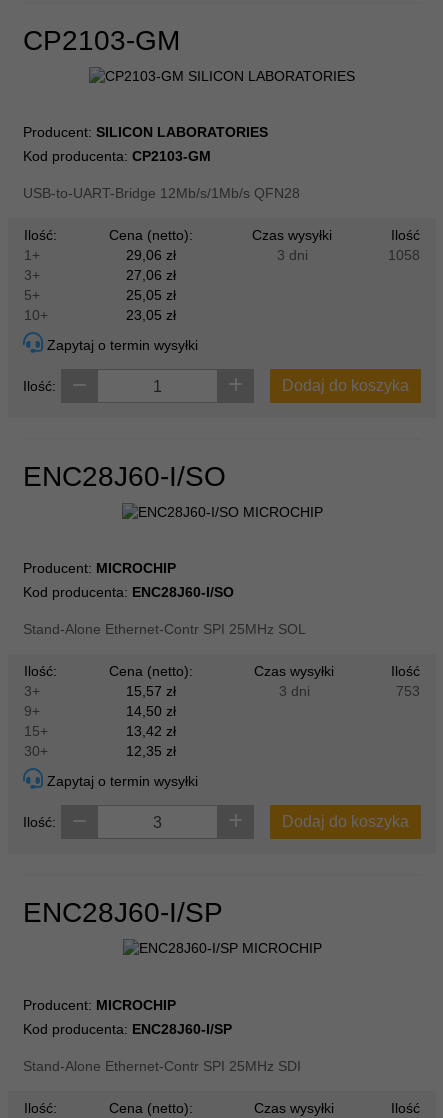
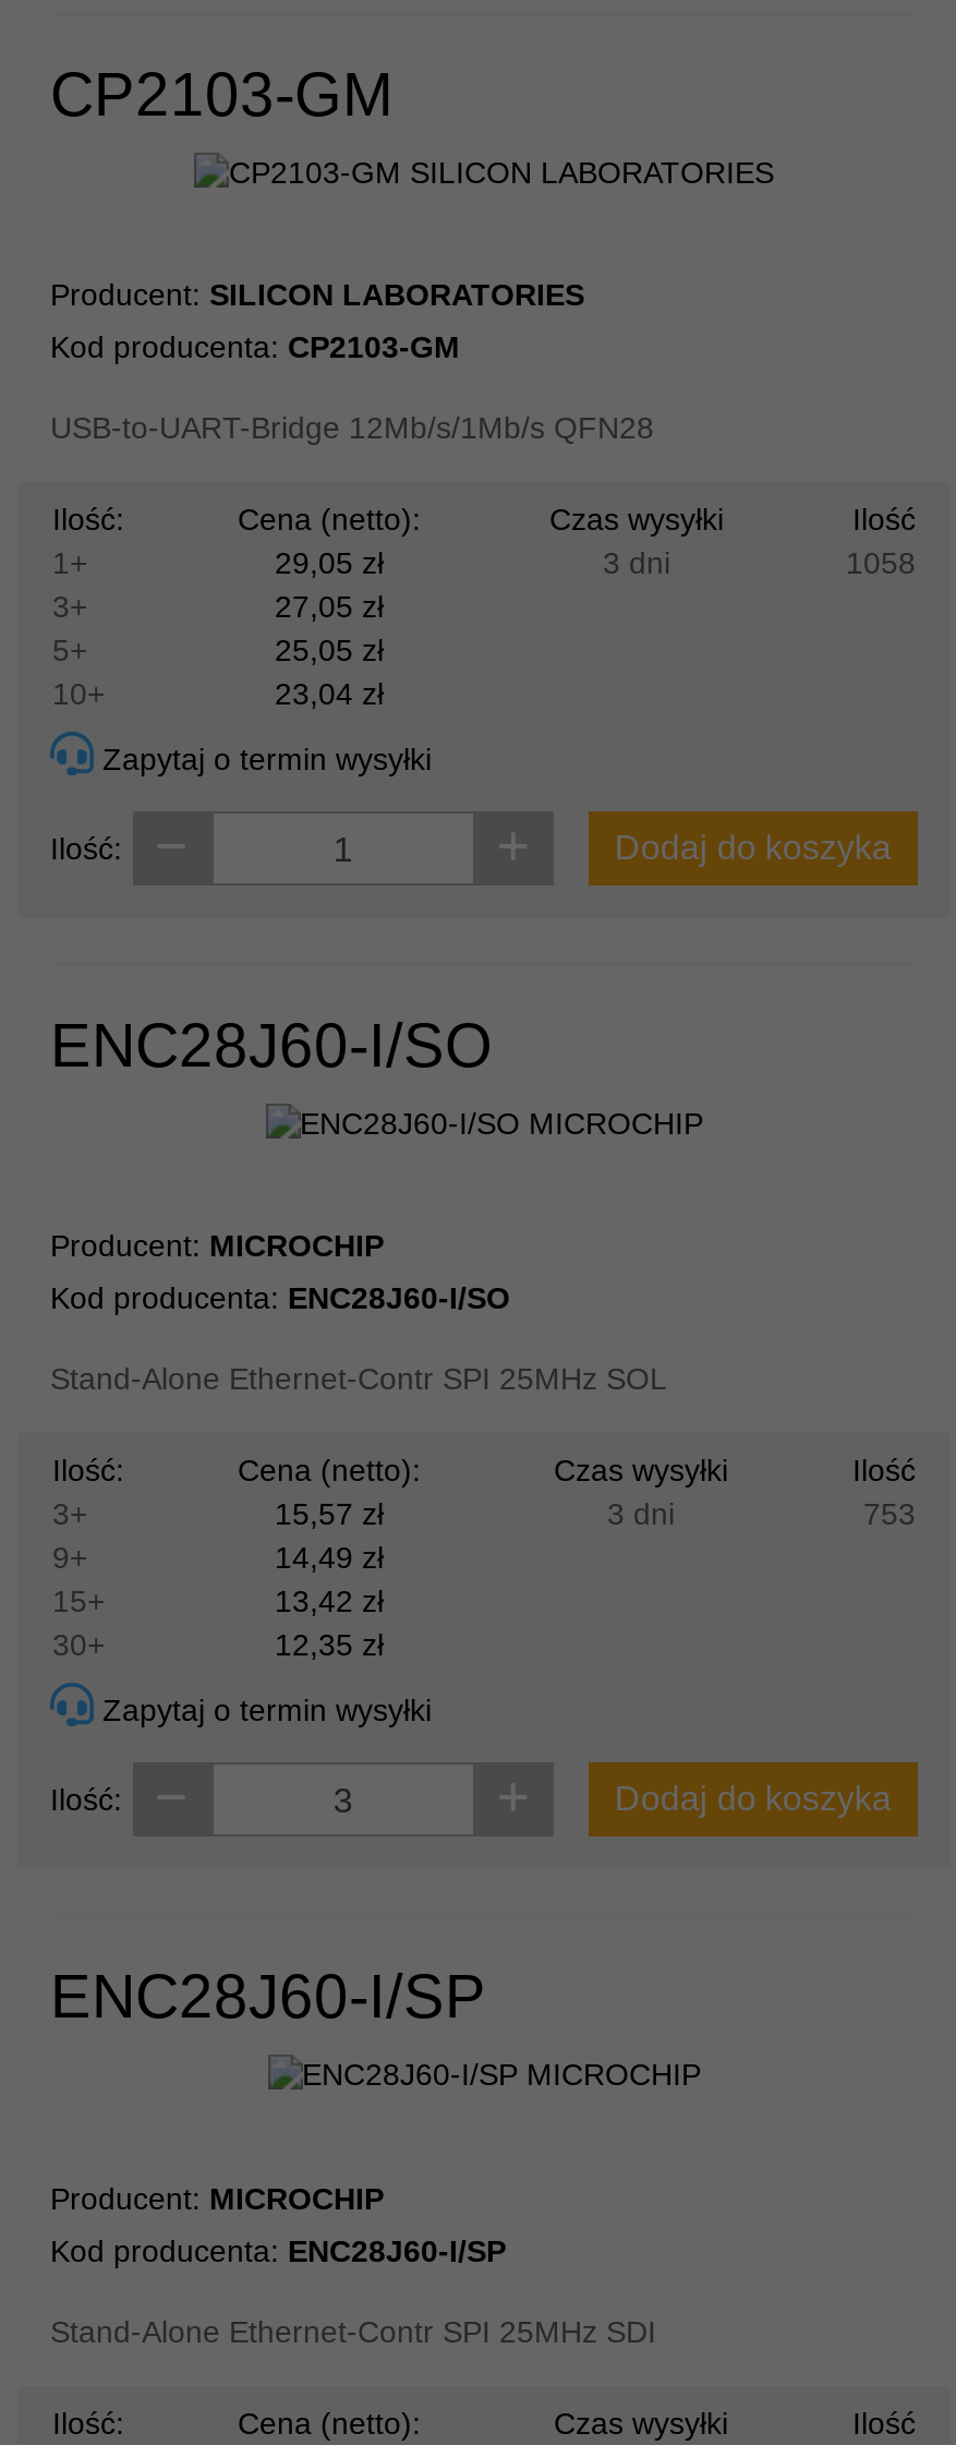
[126,247,176,263] 29,06 zł -> [275,546,384,581] 29,05 zł
[126,267,176,283] 27,06 zł -> [275,589,384,624] 27,05 zł
[126,307,176,323] 23,05 zł -> [275,677,384,711] 23,04 zł
[126,703,176,719] 14,50 zł -> [275,1541,384,1576] 14,49 zł

